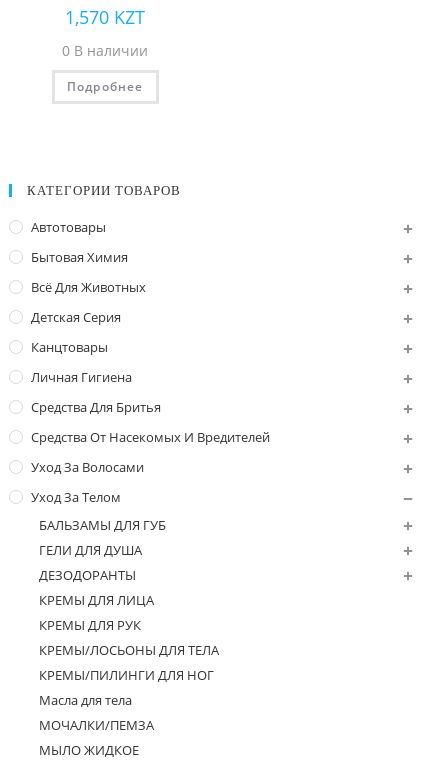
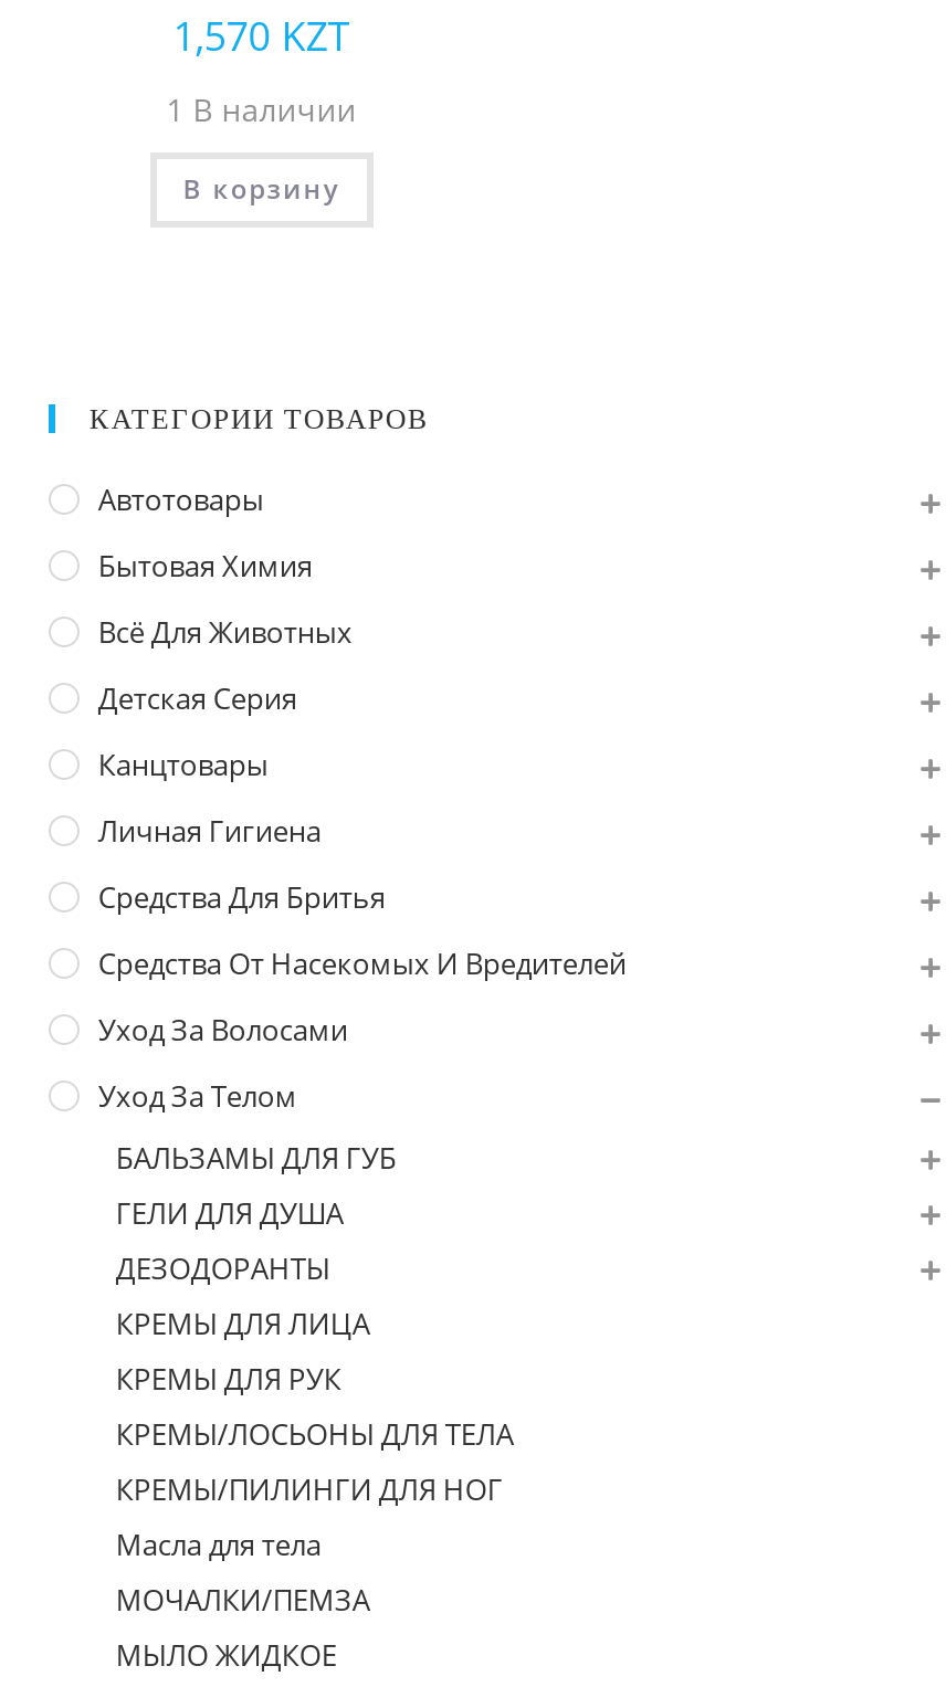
[62,41,148,60] 0 В наличии -> [166,89,356,131] 1 В наличии
[67,78,144,95] Подробнее -> [183,171,339,209] В корзину

